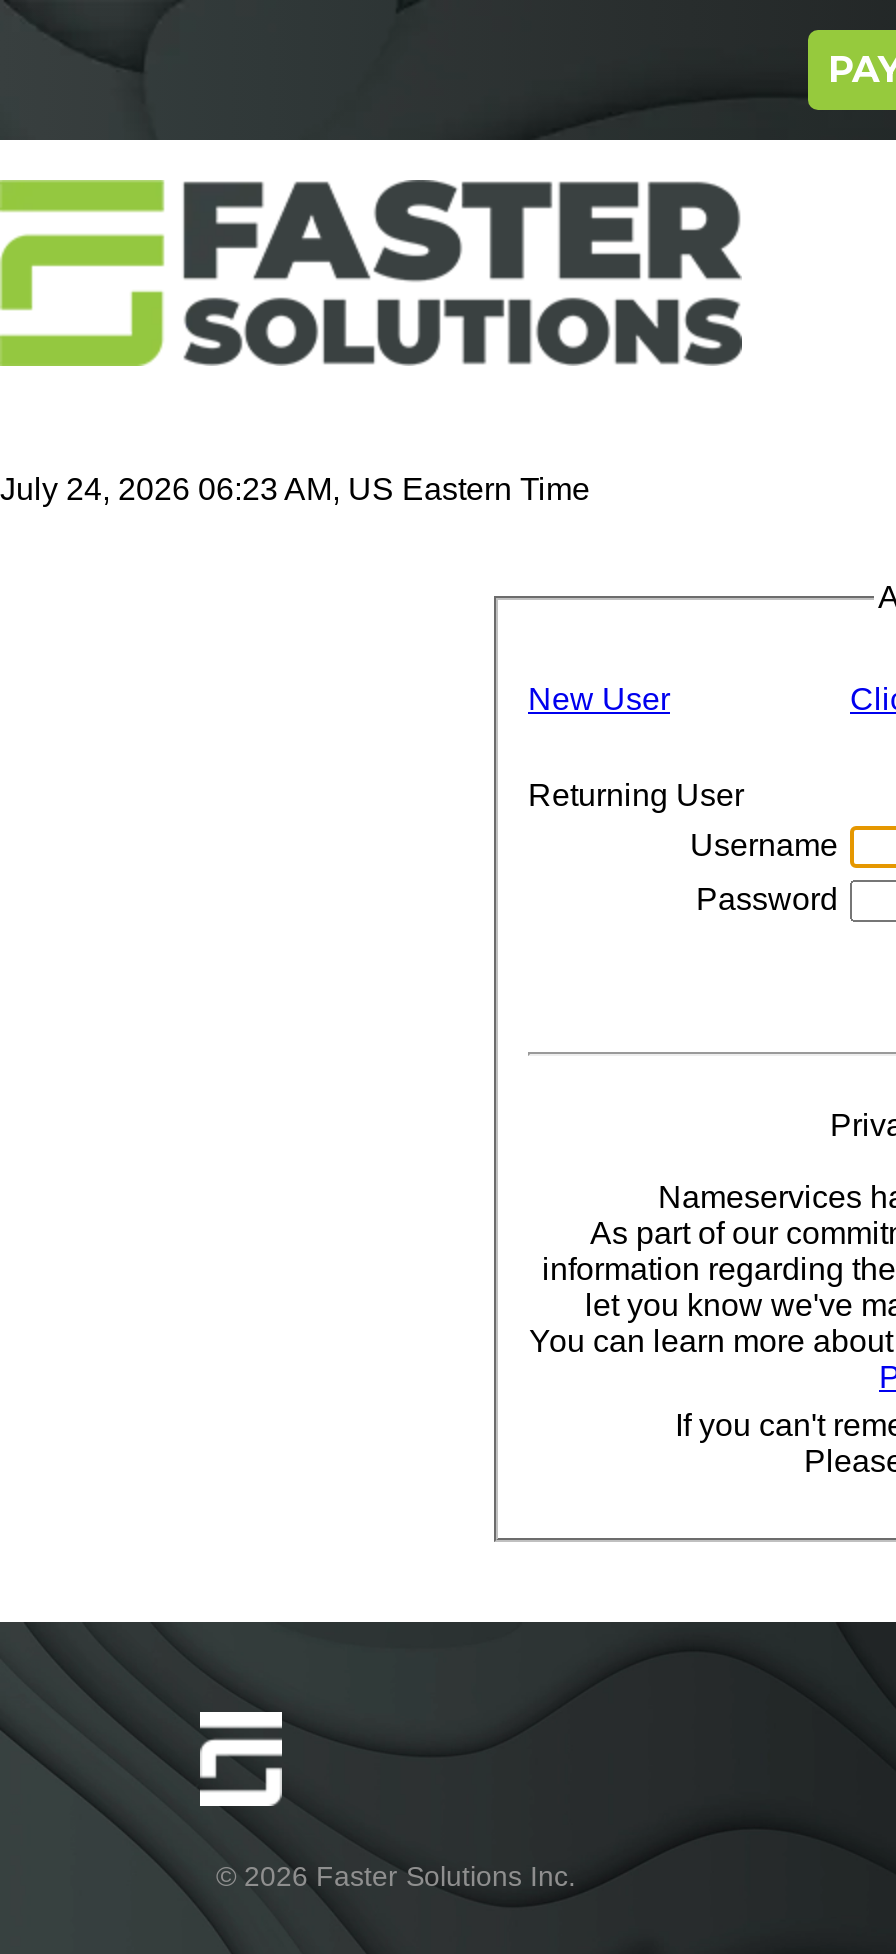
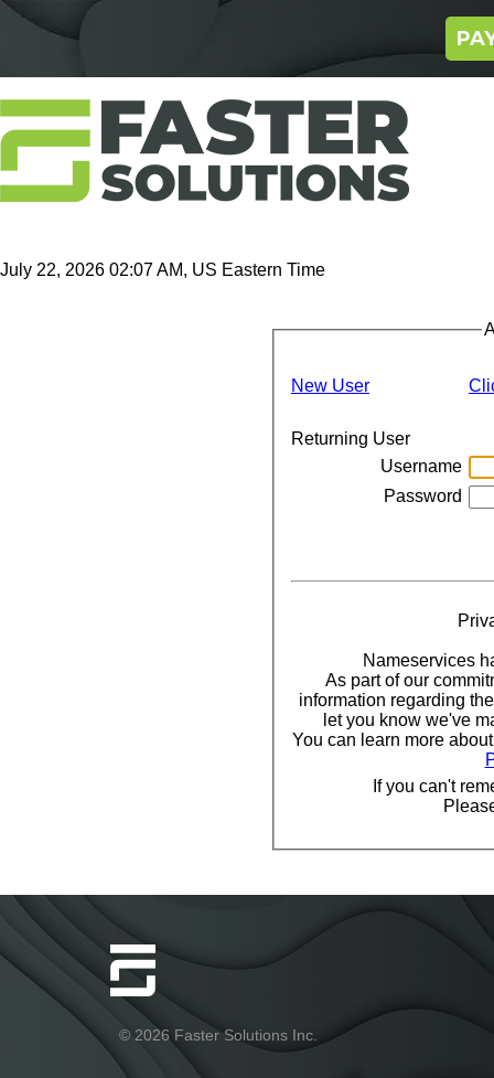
[0,472,590,506] July 24, 2026 06:23 AM, US Eastern Time -> [0,260,325,279] July 22, 2026 02:07 AM, US Eastern Time

